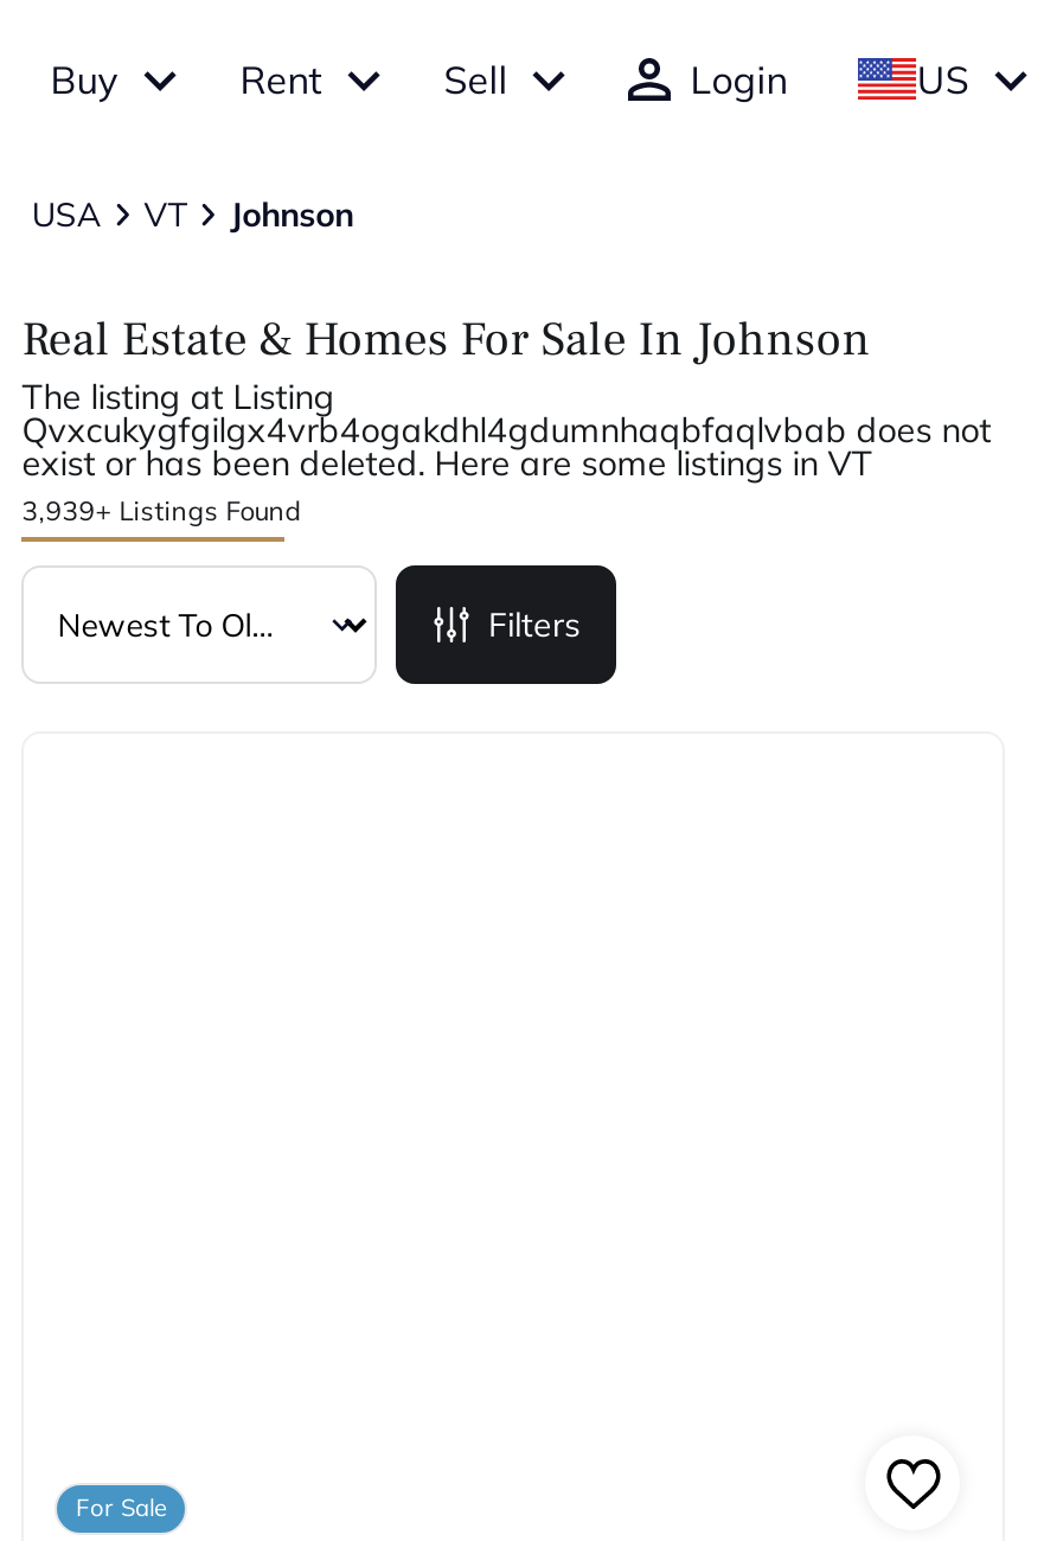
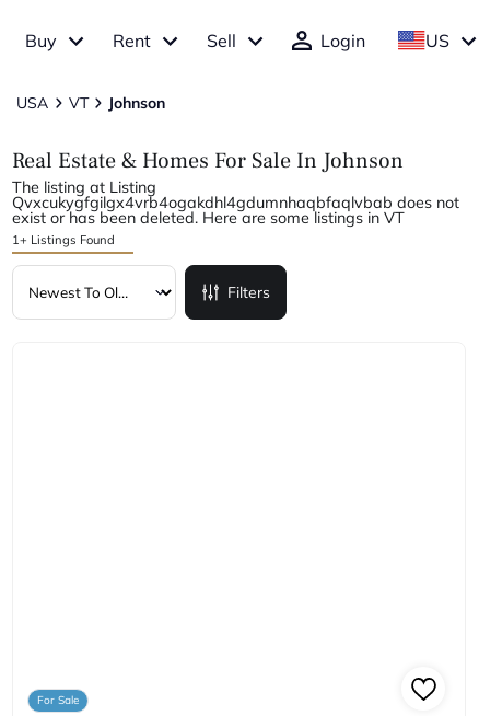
[22,495,301,528] 3,939+ Listings Found -> [12,232,115,248] 1+ Listings Found

